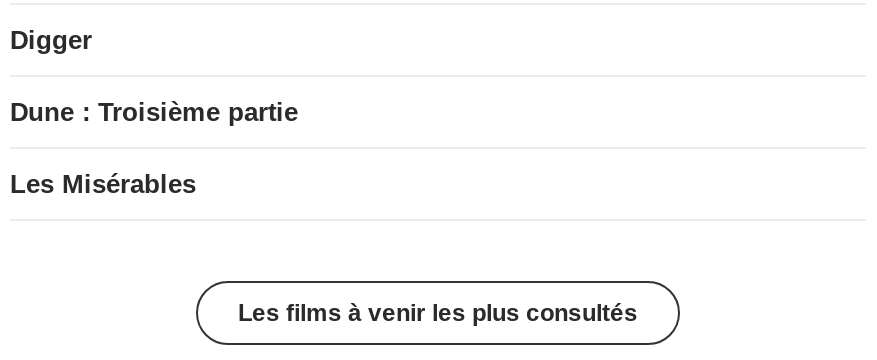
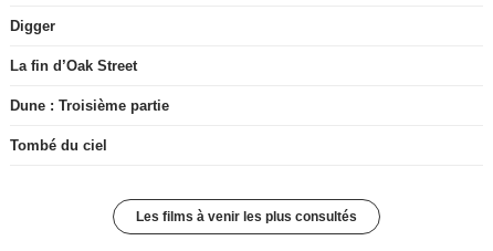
none -> [10,58,137,75] La fin d’Oak Street
[10,170,196,200] Les Misérables -> [10,138,107,154] Tombé du ciel

